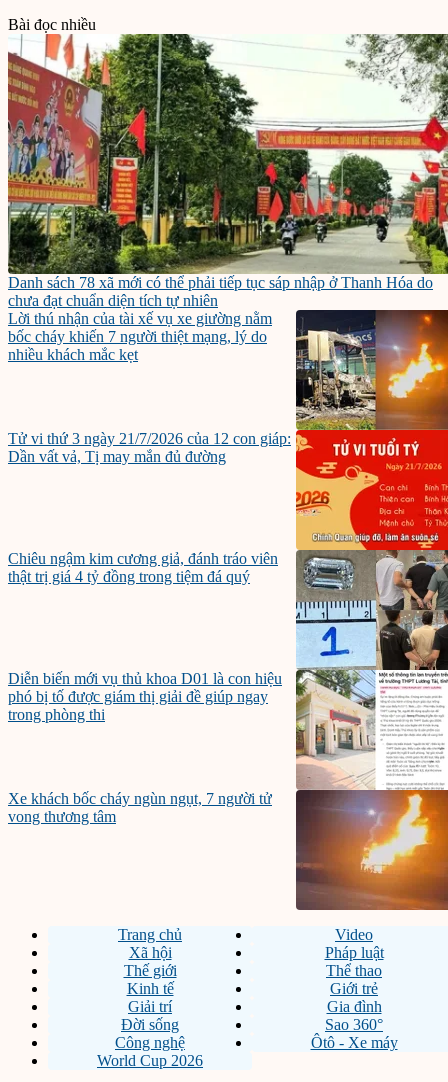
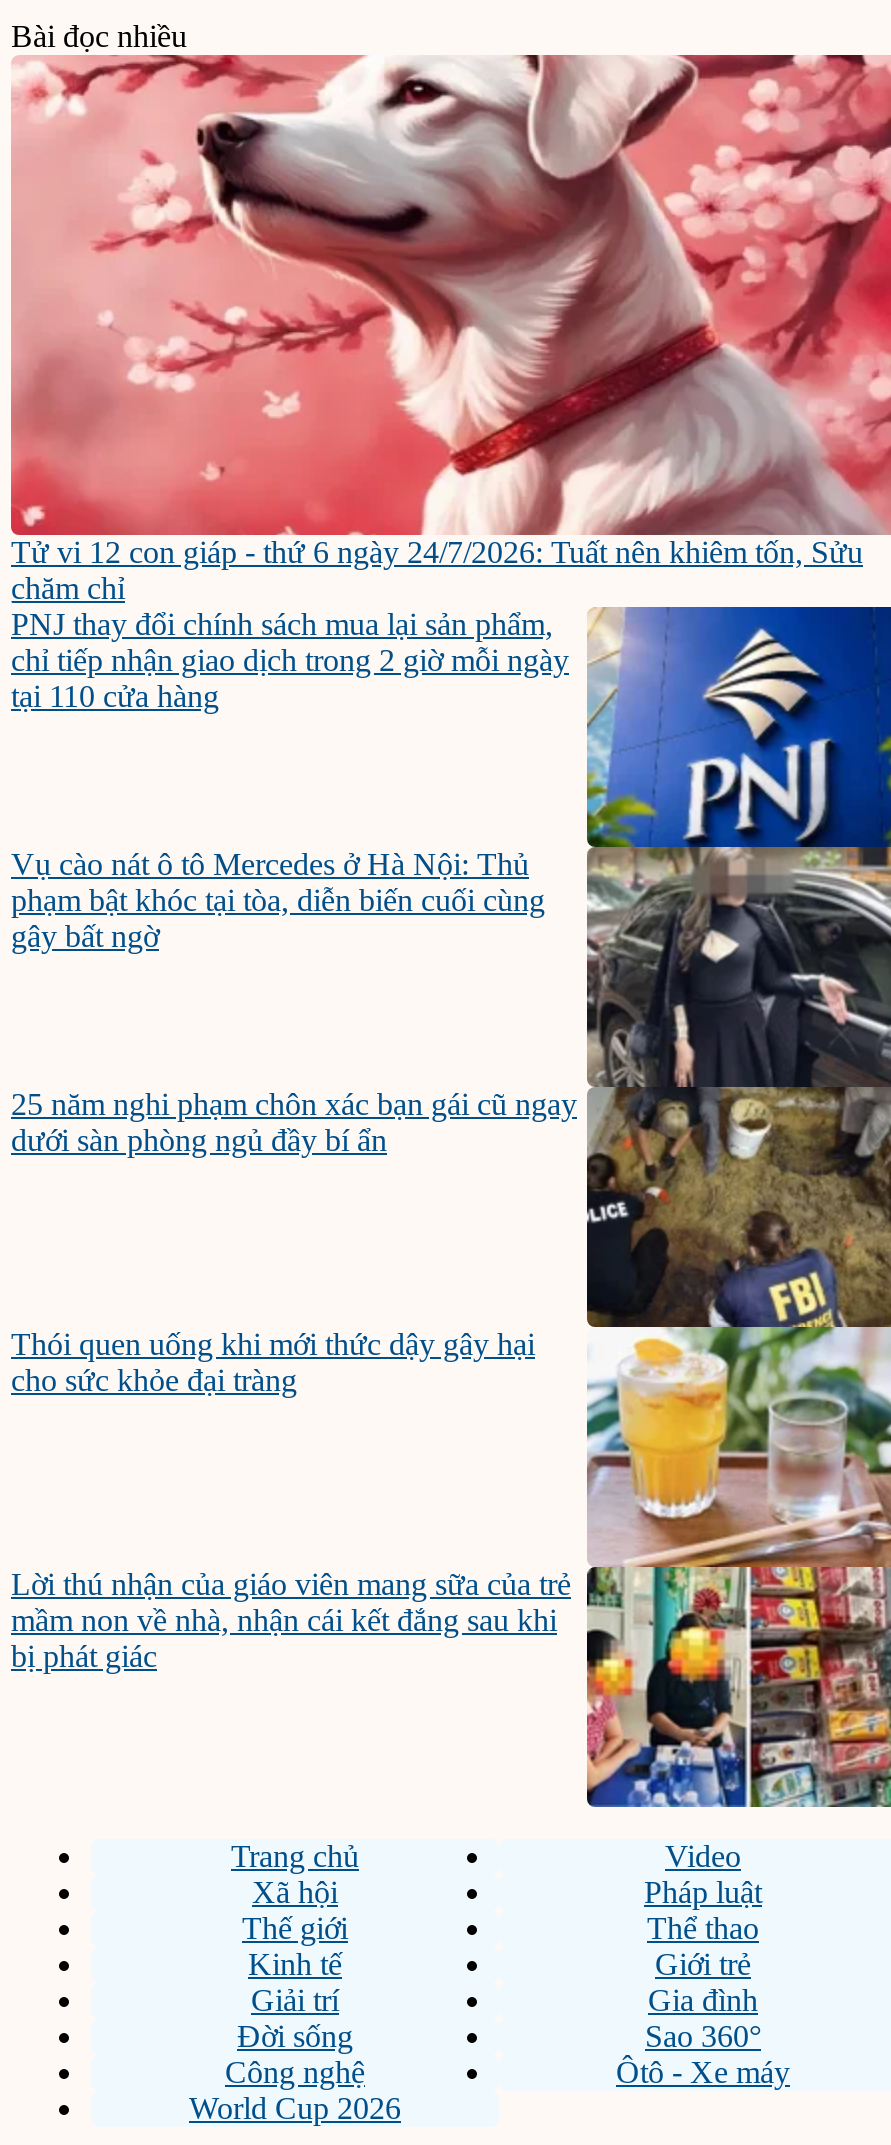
[7,33,445,363] [image] | Danh sách 78 xã mới có thể phải tiếp tục sáp nhập ở Thanh Hóa do | chưa đạt chuẩn diện tích tự nhiên | Lời thú nhận của tài xế vụ xe giường nằm | bốc cháy khiến 7 người thiệt mạng, lý do | nhiều khách mắc kẹt -> [9,53,885,714] [image] | Tử vi 12 con giáp - thứ 6 ngày 24/7/2026: Tuất nên khiêm tốn, Sửu | chăm chỉ | PNJ thay đổi chính sách mua lại sản phẩm, | chỉ tiếp nhận giao dịch trong 2 giờ mỗi ngày | tại 110 cửa hàng
[8,309,445,911] [image] | Chiêu ngậm kim cương giả, đánh tráo viên | thật trị giá 4 tỷ đồng trong tiệm đá quý -> [11,605,885,1809] [image] | 25 năm nghi phạm chôn xác bạn gái cũ ngay | dưới sàn phòng ngủ đầy bí ẩn
[8,430,291,465] Tử vi thứ 3 ngày 21/7/2026 của 12 con giáp: | Dần vất vả, Tị may mắn đủ đường -> [11,848,545,954] Vụ cào nát ô tô Mercedes ở Hà Nội: Thủ | phạm bật khóc tại tòa, diễn biến cuối cùng | gây bất ngờ
[8,670,282,723] Diễn biến mới vụ thủ khoa D01 là con hiệu | phó bị tố được giám thị giải đề giúp ngay | trong phòng thi -> [11,1328,535,1398] Thói quen uống khi mới thức dậy gây hại | cho sức khỏe đại tràng
[8,790,272,825] Xe khách bốc cháy ngùn ngụt, 7 người tử | vong thương tâm -> [11,1568,571,1674] Lời thú nhận của giáo viên mang sữa của trẻ | mầm non về nhà, nhận cái kết đắng sau khi | bị phát giác

